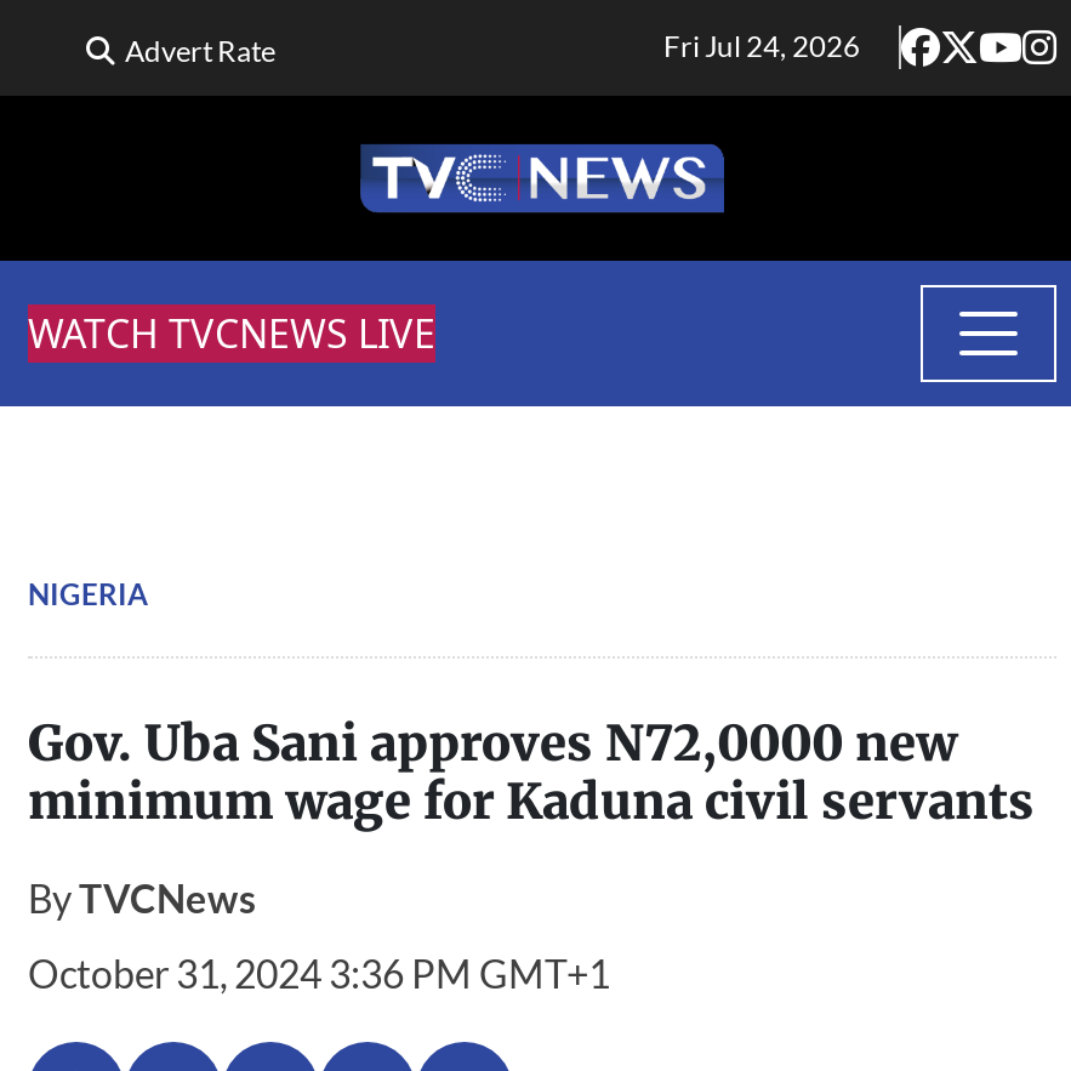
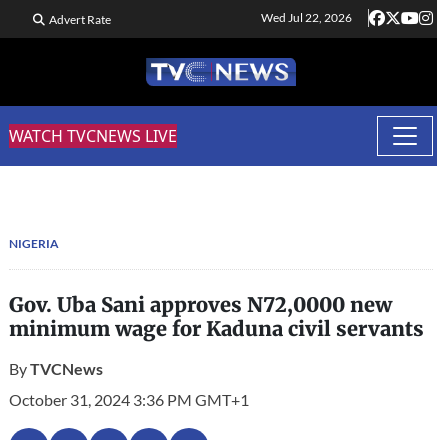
[663,28,860,64] Fri Jul 24, 2026 -> [261,10,352,25] Wed Jul 22, 2026

